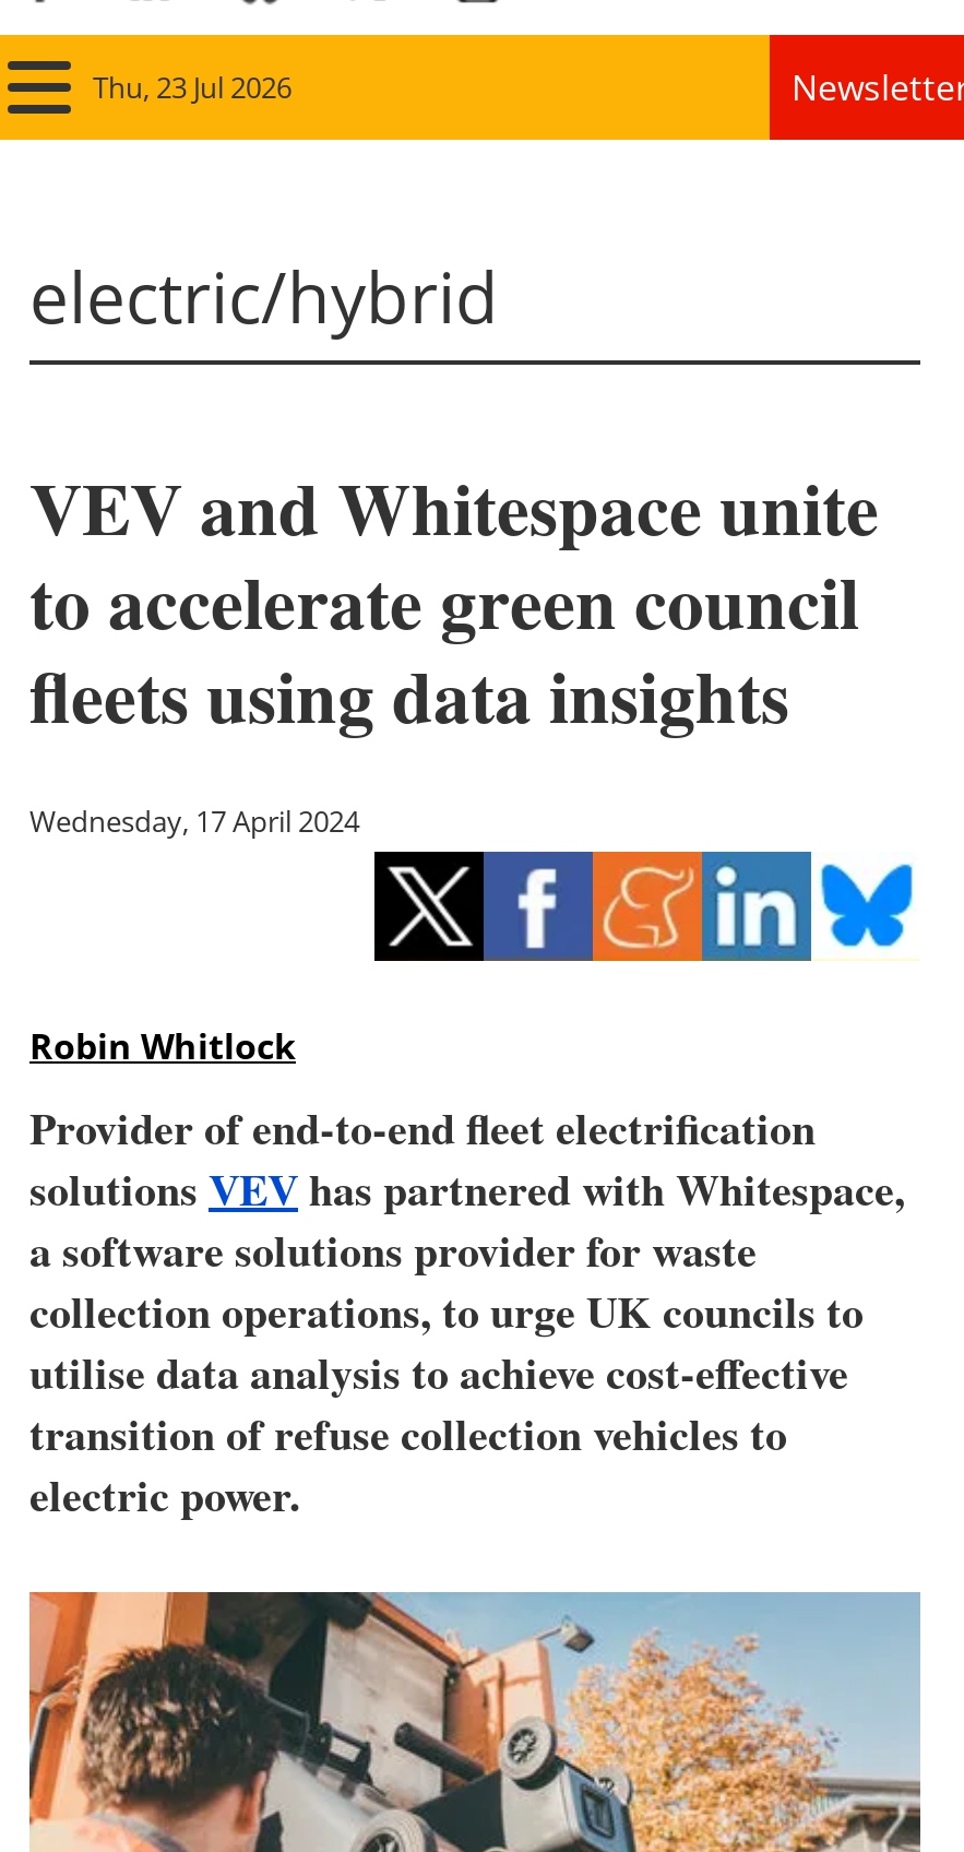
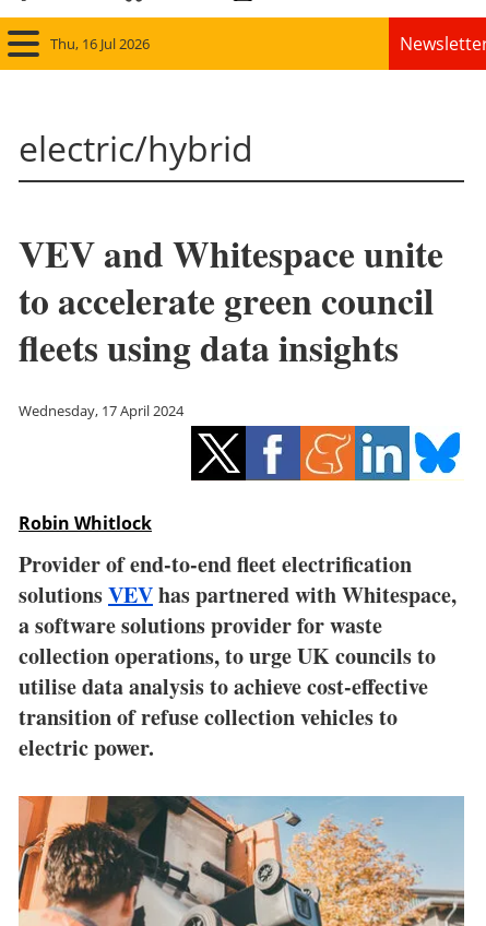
[93,69,291,108] Thu, 23 Jul 2026 -> [50,34,150,54] Thu, 16 Jul 2026

